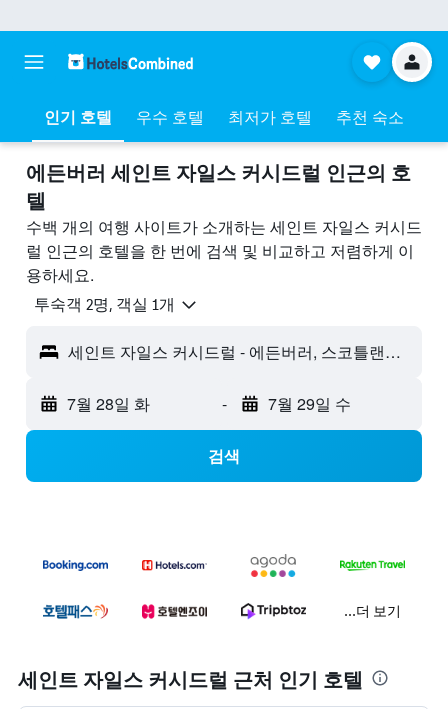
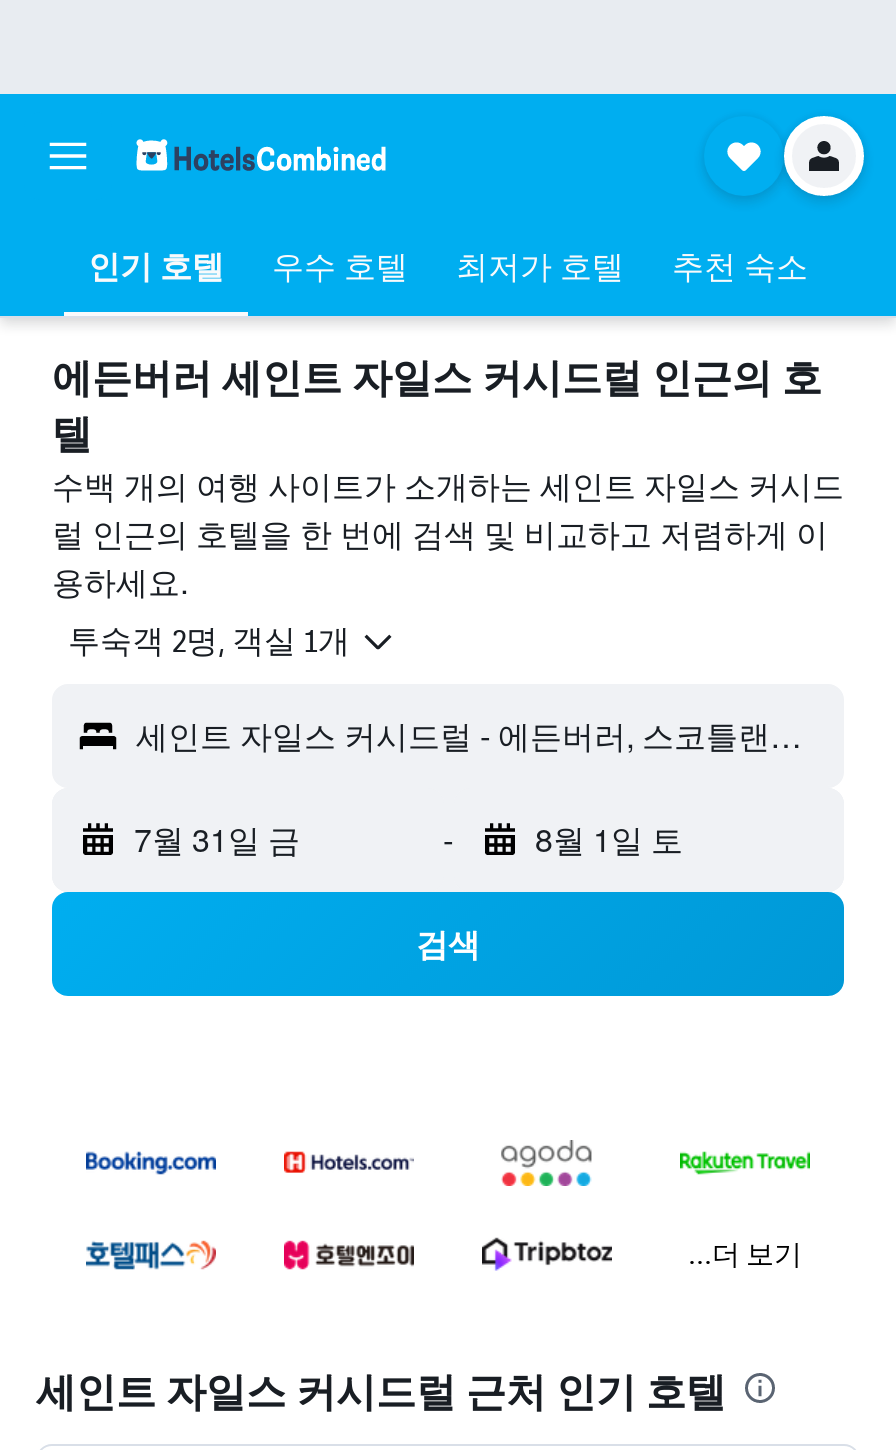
[67,392,150,415] 7월 28일 화 -> [134,816,300,862] 7월 31일 금
[267,392,350,415] 7월 29일 수 -> [535,816,683,862] 8월 1일 토

